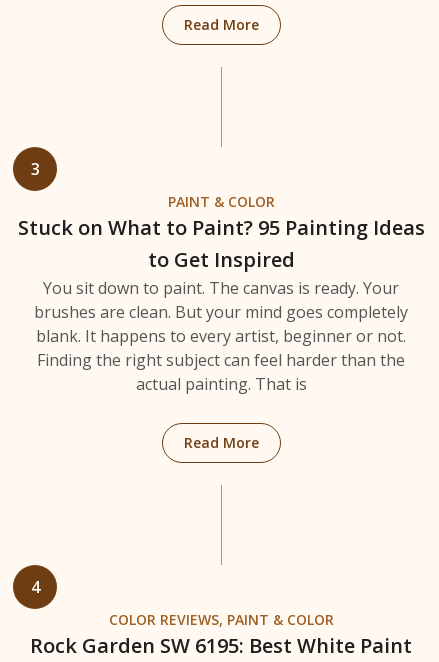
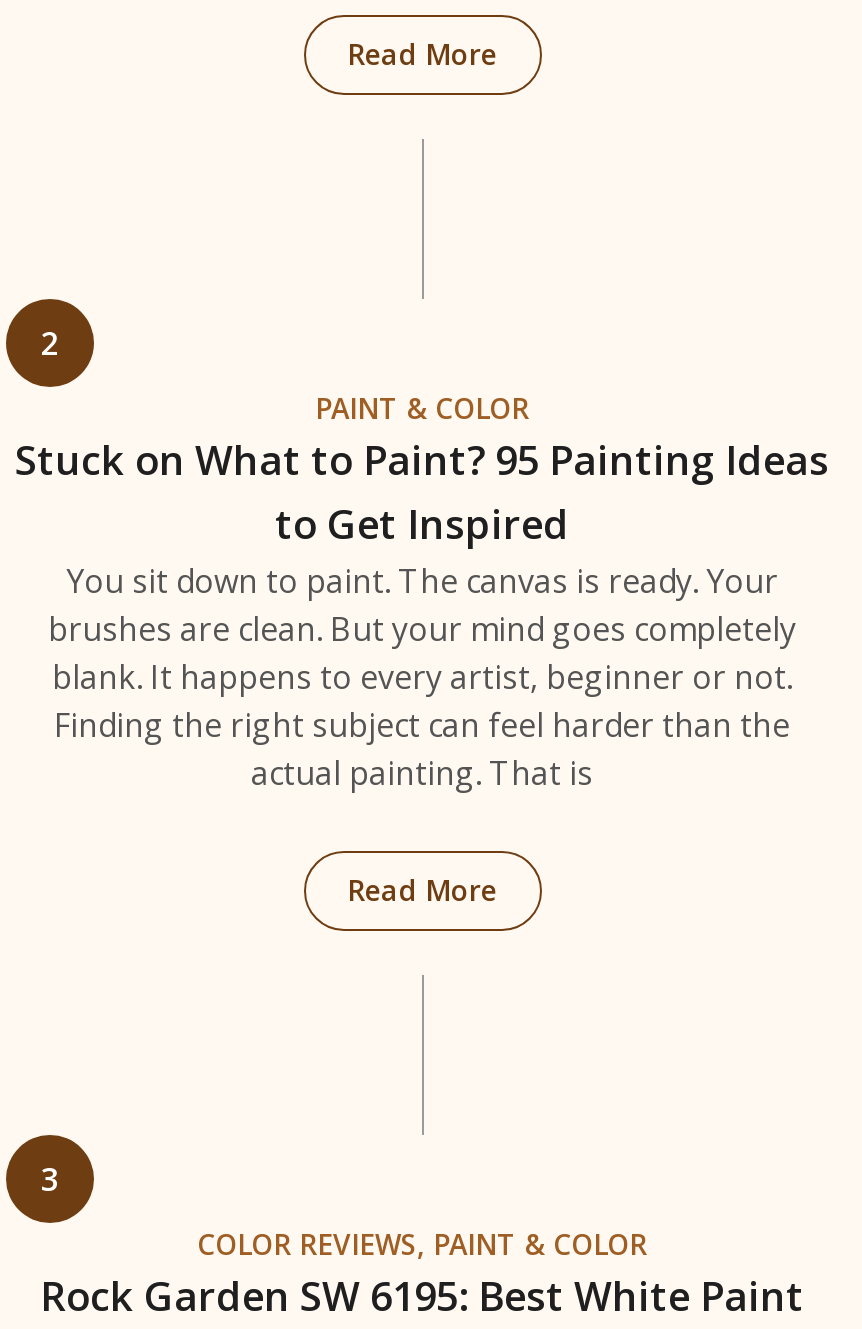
[30,158,39,180] 3 -> [41,321,59,365] 2
[30,576,39,598] 4 -> [41,1156,59,1200] 3

